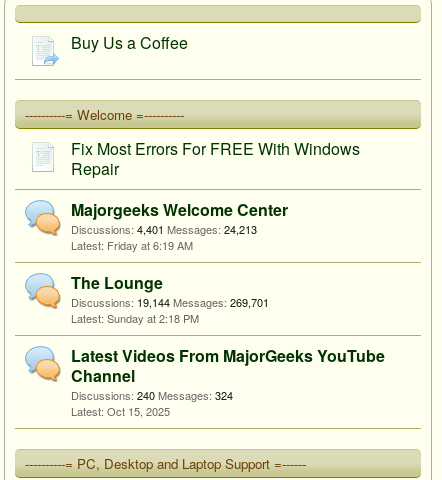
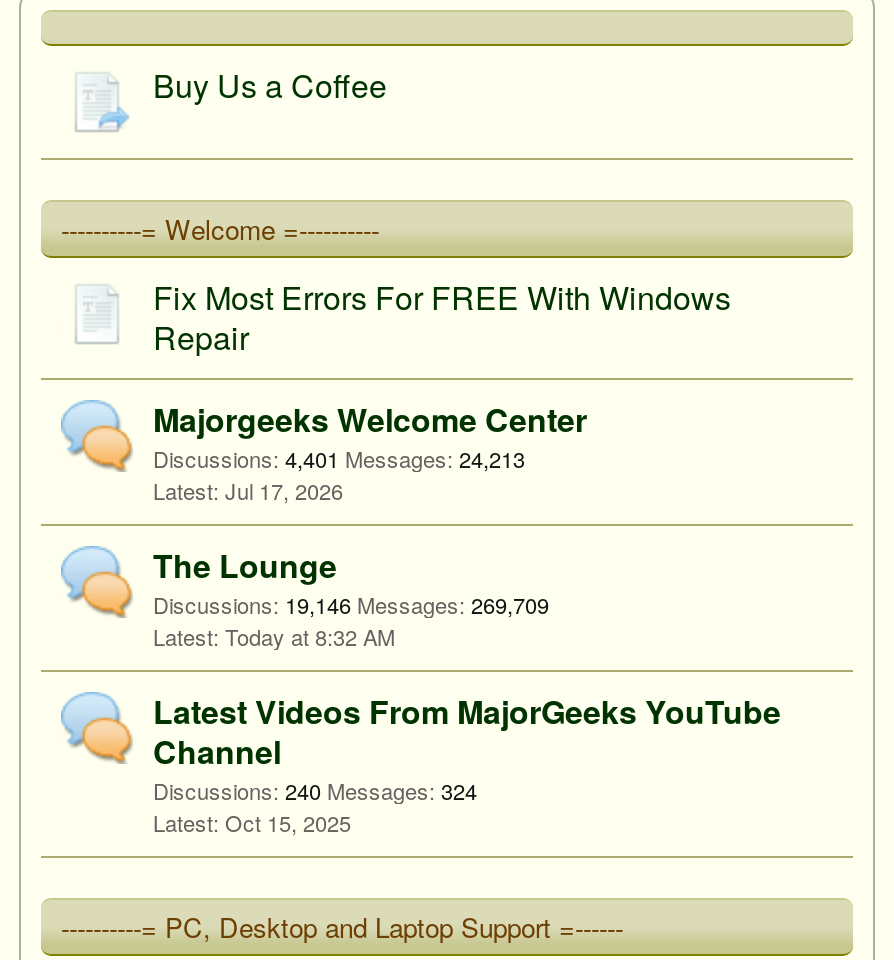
[107,237,193,253] Friday at 6:19 AM -> [225,474,343,506] Jul 17, 2026
[71,294,269,310] Discussions: 19,144 Messages: 269,701 -> [153,588,549,620] Discussions: 19,146 Messages: 269,709
[107,310,199,326] Sunday at 2:18 PM -> [225,620,395,652] Today at 8:32 AM

